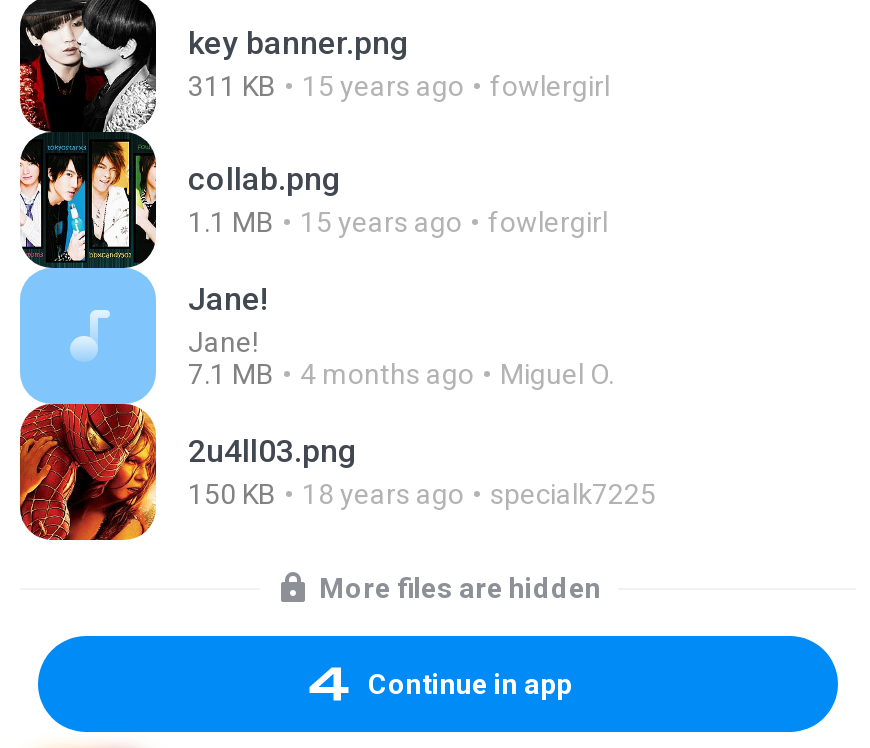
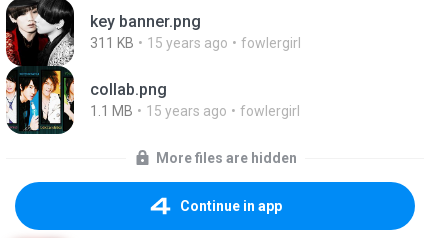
[18,266,656,542] [image] | Jane! | Jane! | 7.1 MB | 4 months ago | Miguel O. | 2u4ll03.png | 150 KB | 18 years ago | specialk7225 -> none

